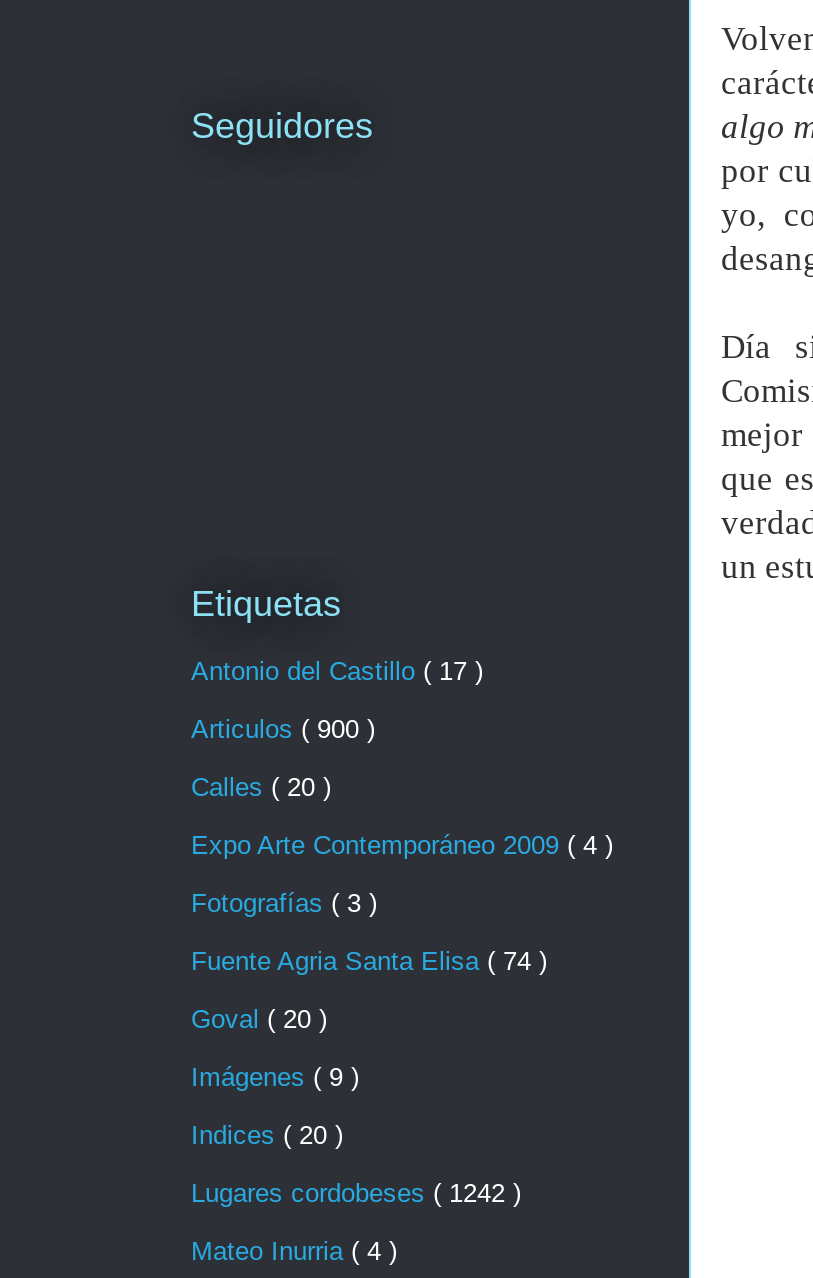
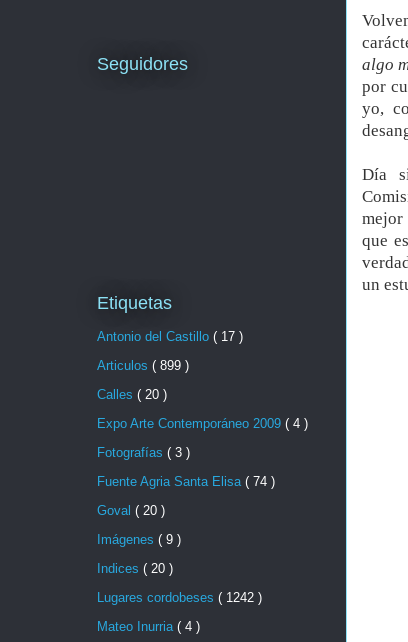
[191,715,375,745] Articulos ( 900 ) -> [97,358,189,373] Articulos ( 899 )

